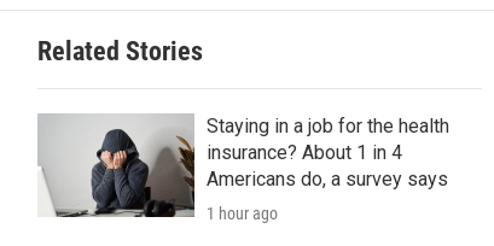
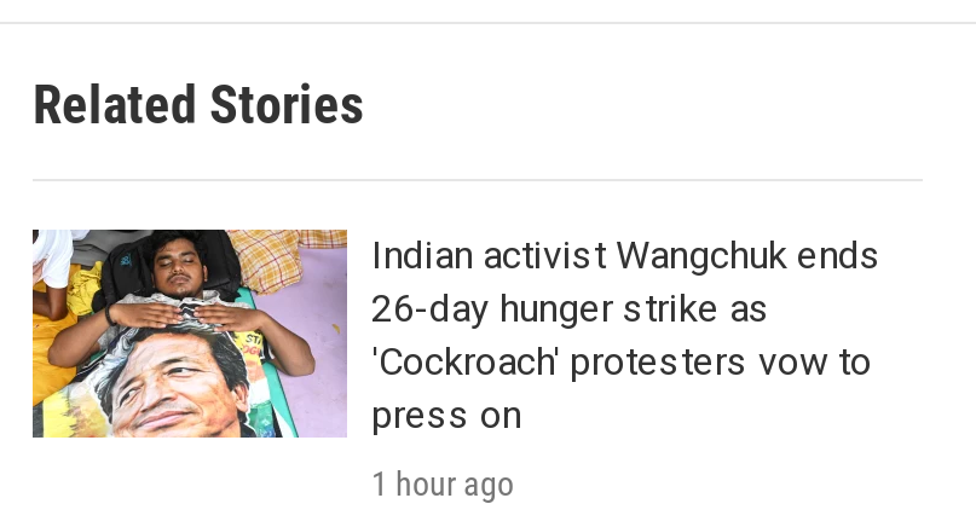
[37,113,449,218] [image] | Staying in a job for the health | insurance? About 1 in 4 | Americans do, a survey says -> [30,227,882,440] [image] | Indian activist Wangchuk ends | 26-day hunger strike as | 'Cockroach' protesters vow to | press on

